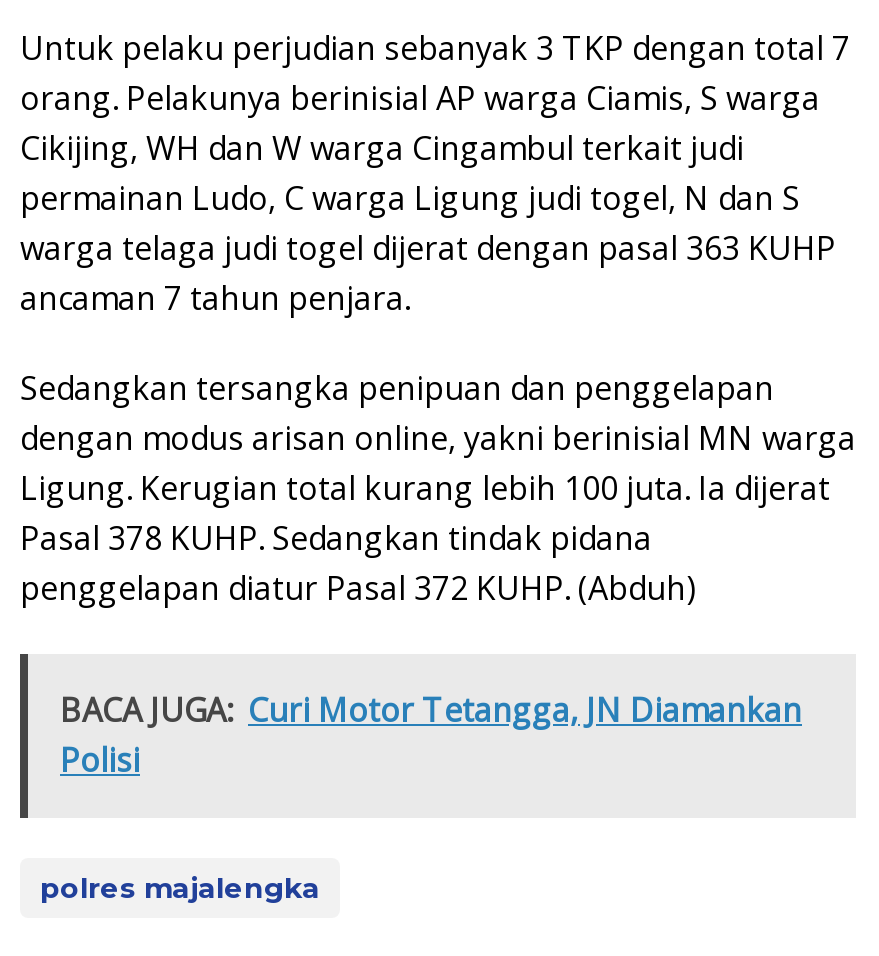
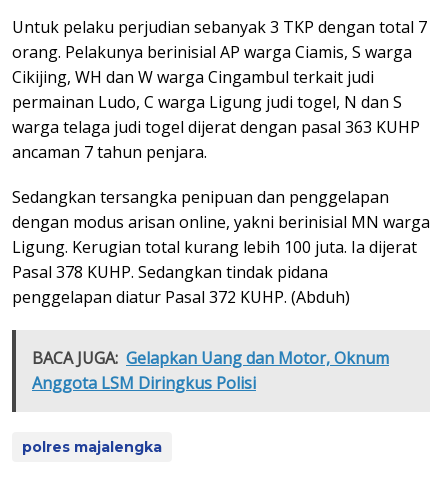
[60,687,802,781] BACA JUGA: Curi Motor Tetangga, JN Diamankan | Polisi -> [32,347,389,394] BACA JUGA: Gelapkan Uang dan Motor, Oknum | Anggota LSM Diringkus Polisi

